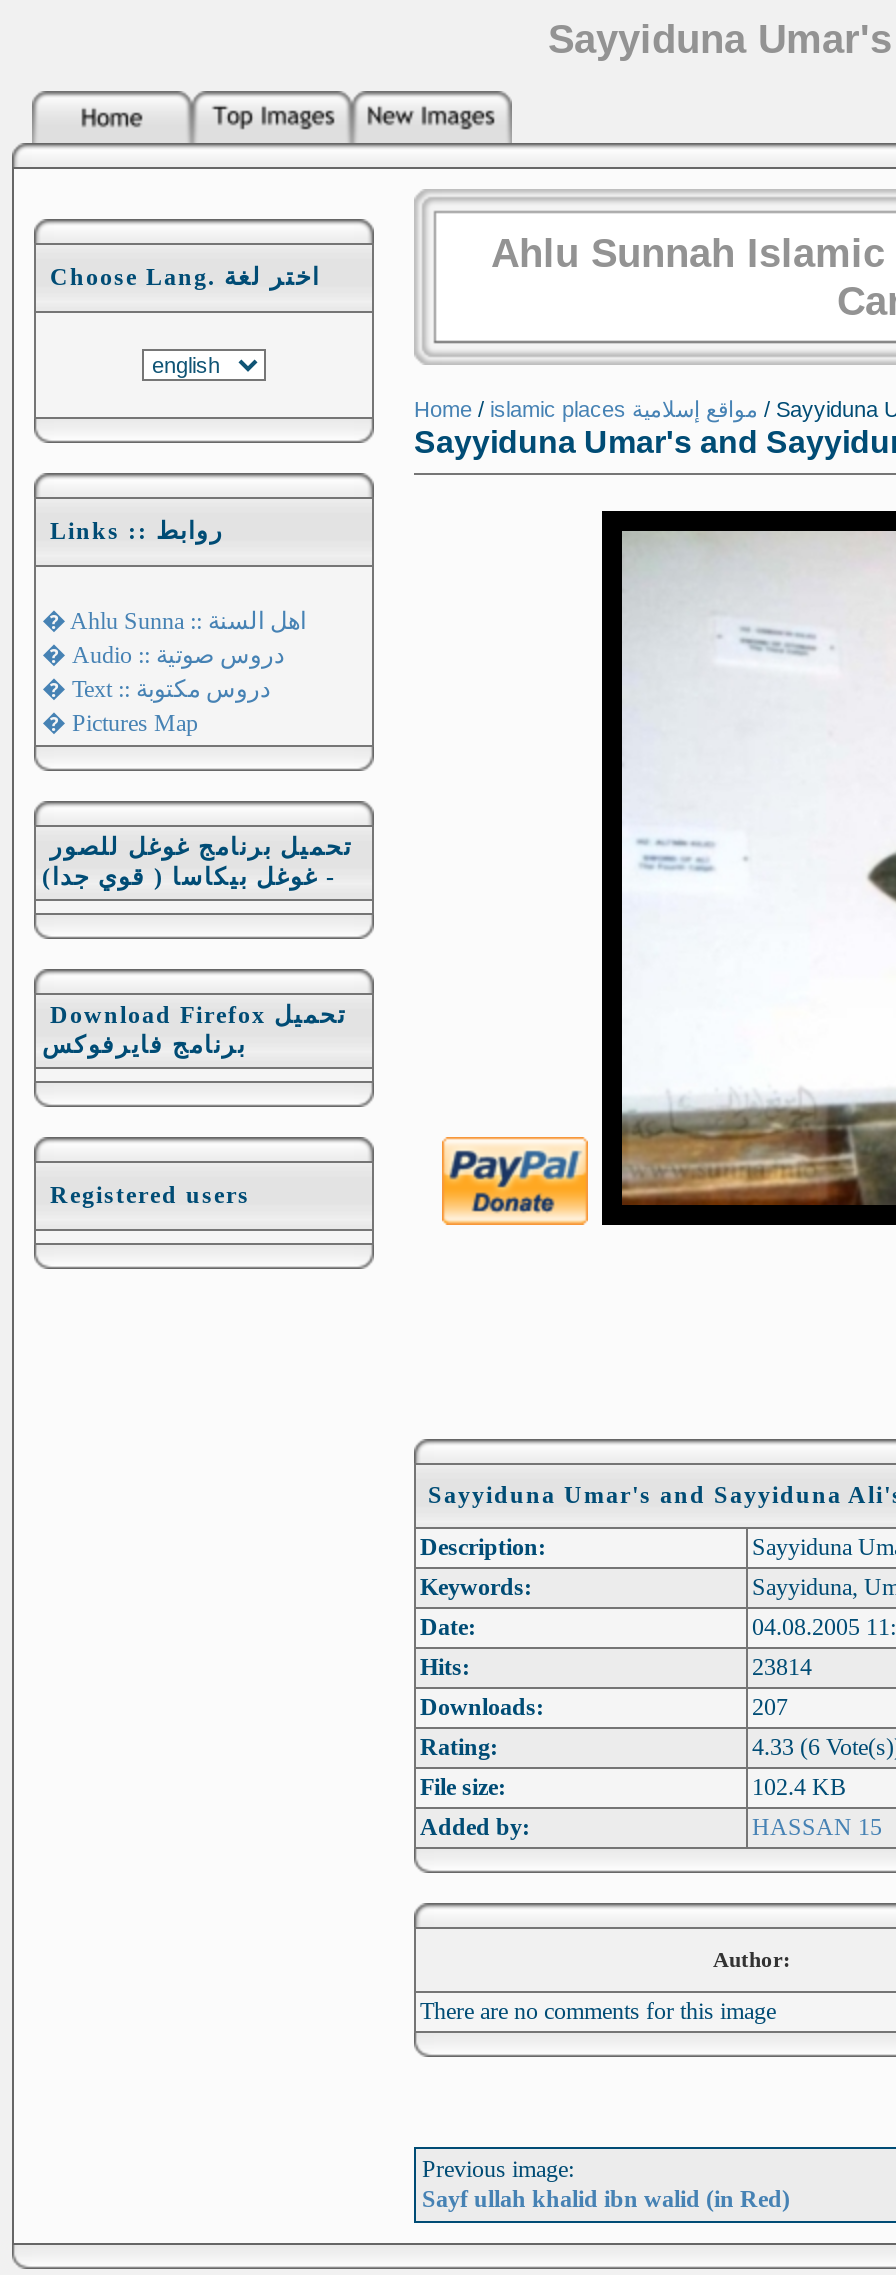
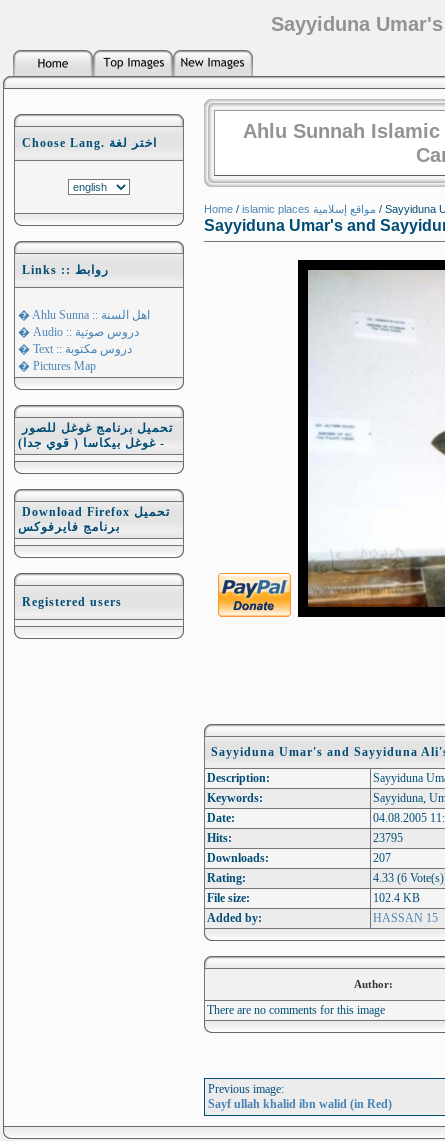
[752,1653,812,1681] 23814 -> [373,831,403,845] 23795

